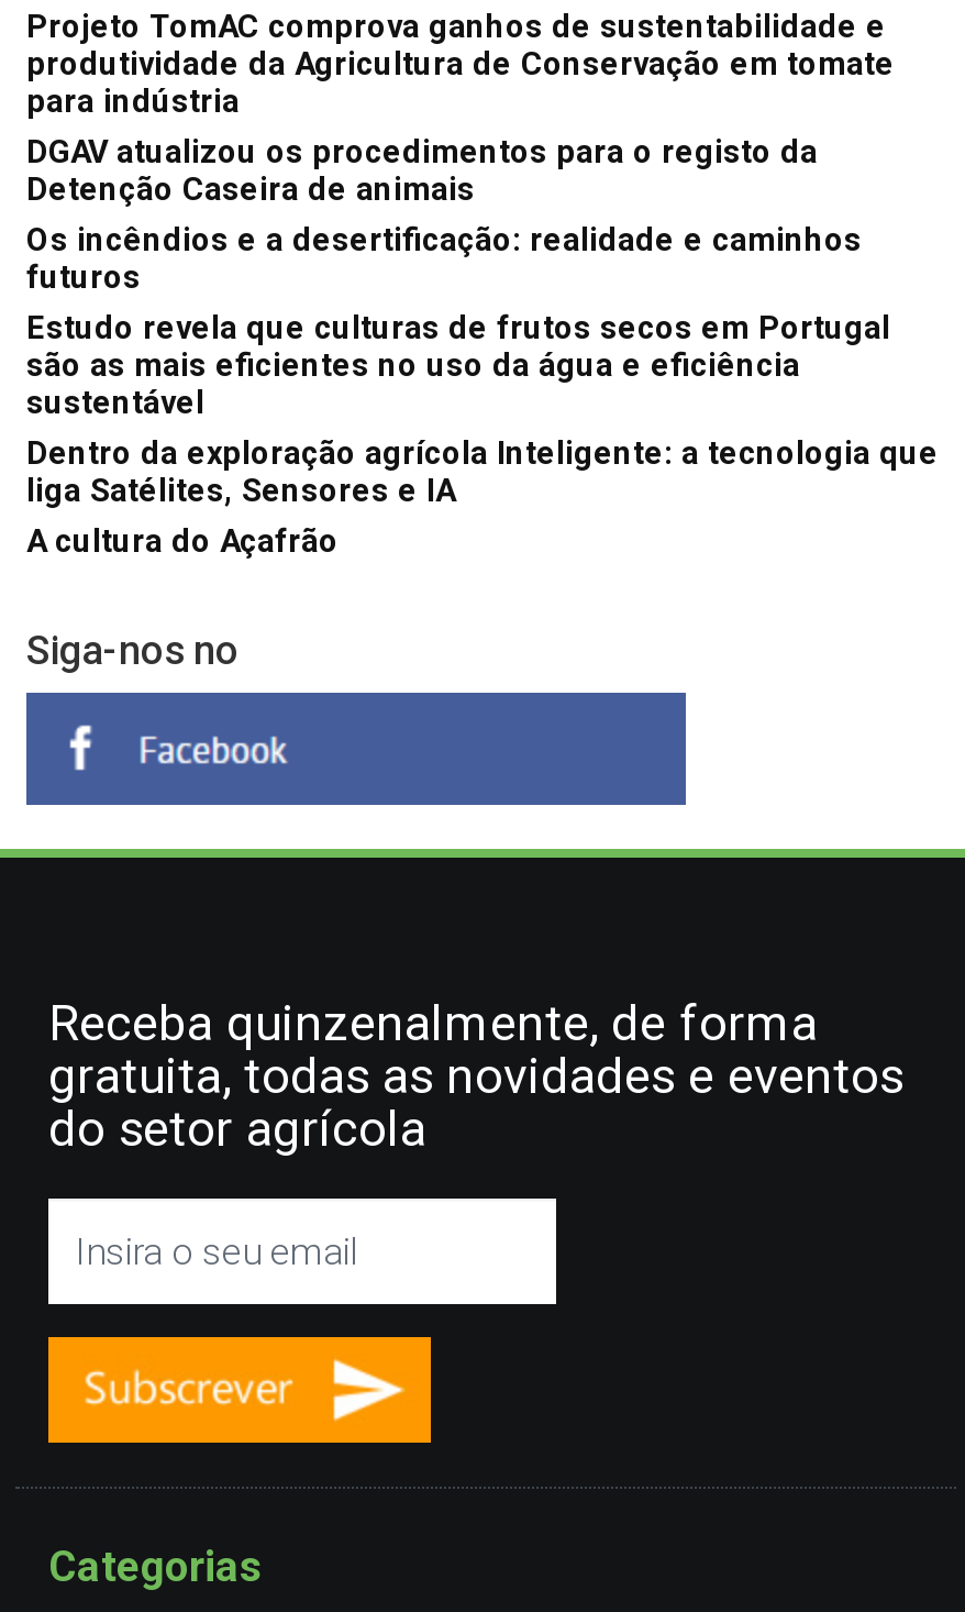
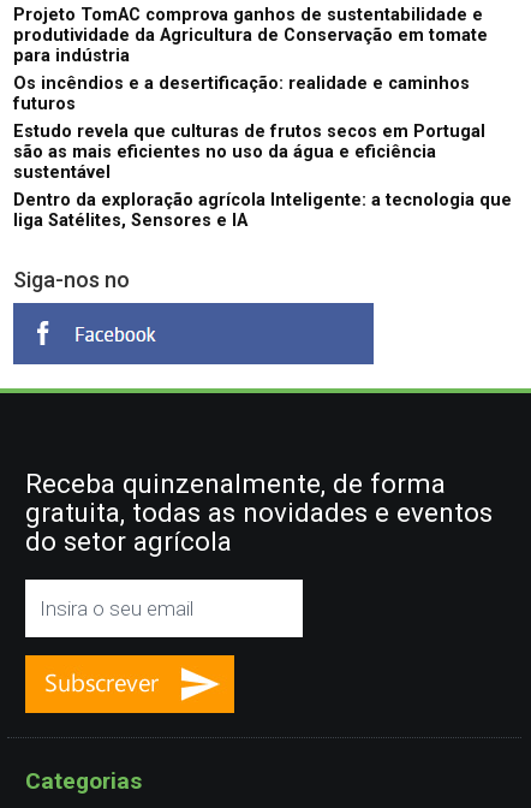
[26,133,818,208] DGAV atualizou os procedimentos para o registo da | Detenção Caseira de animais -> none
[26,523,339,560] A cultura do Açafrão -> none

